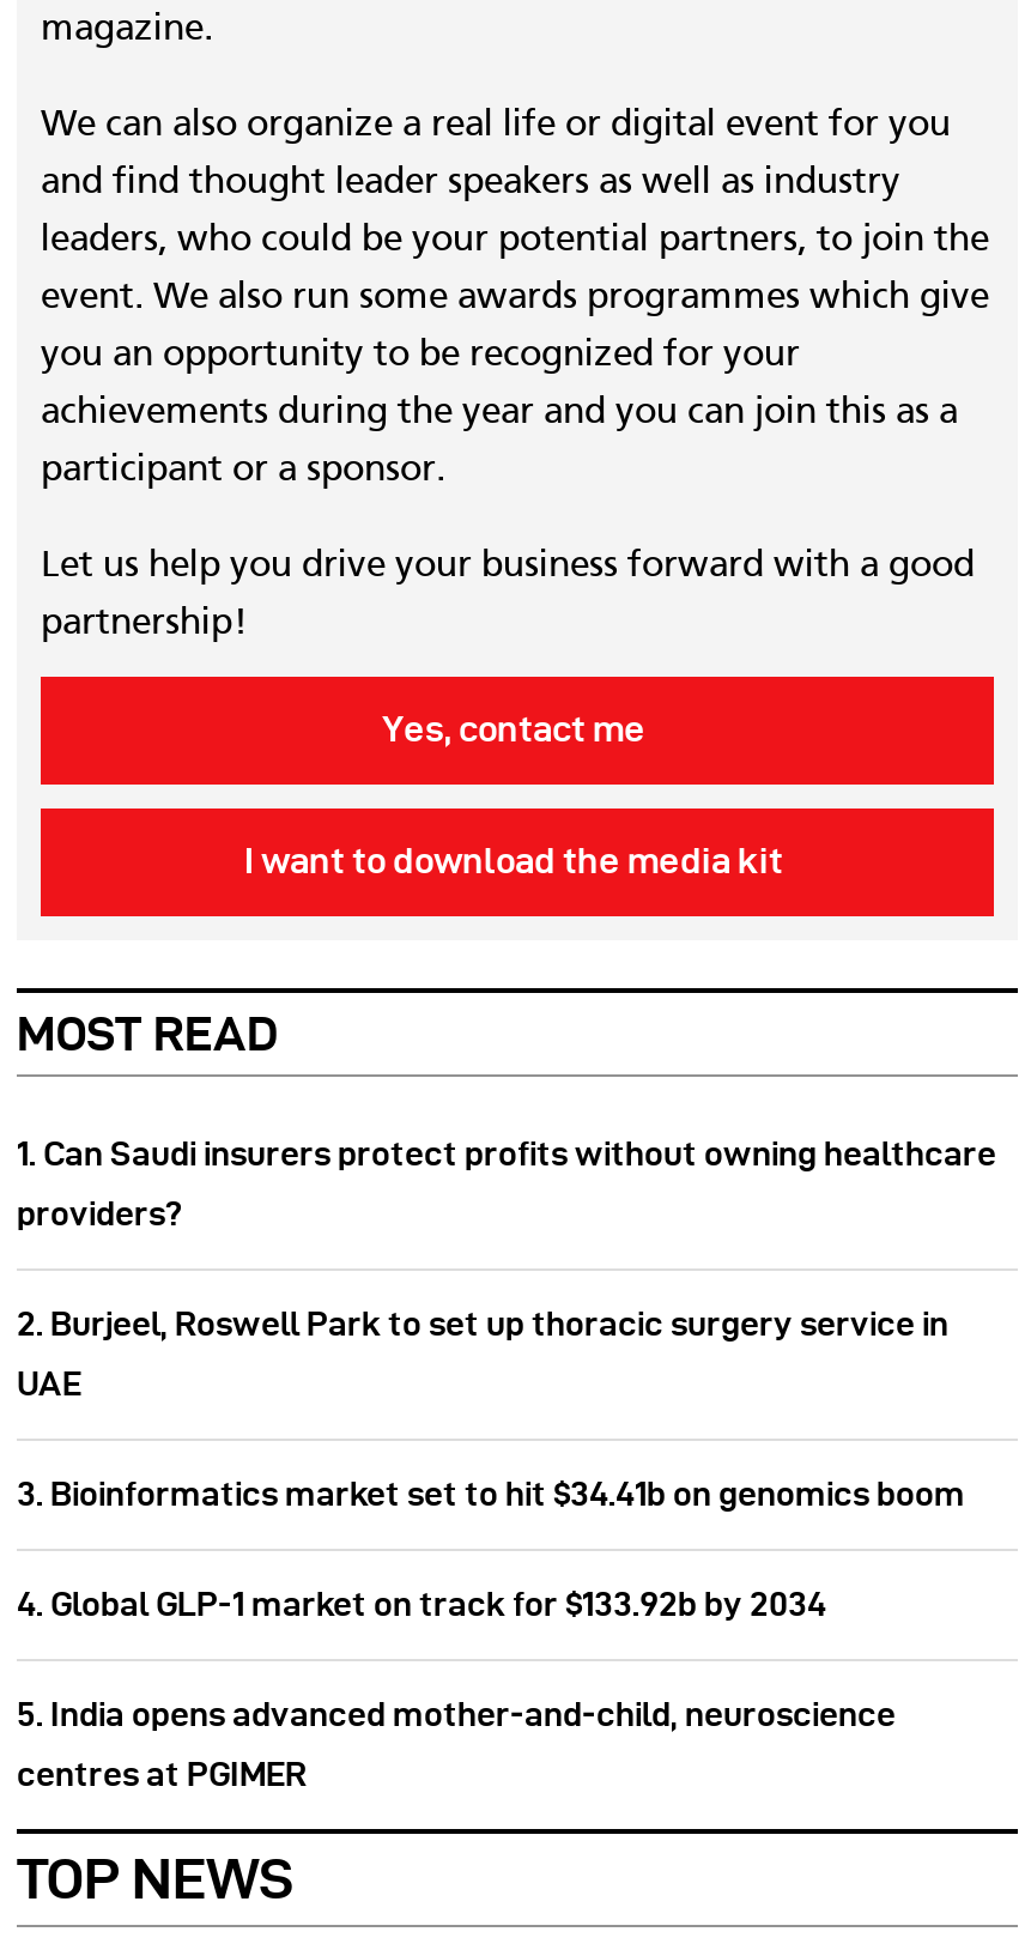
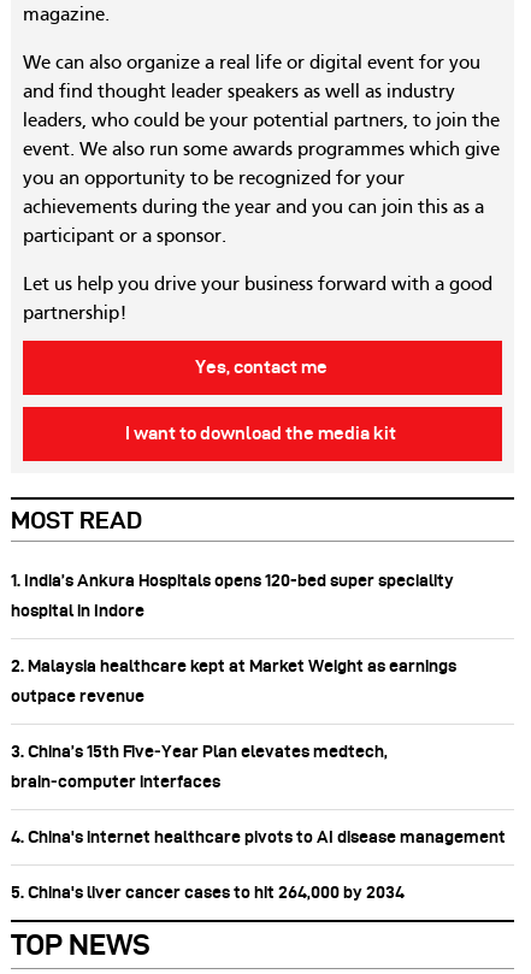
[17,1135,996,1174] 1. Can Saudi insurers protect profits without owning healthcare -> [11,571,454,590] 1. India’s Ankura Hospitals opens 120-bed super speciality
[17,1195,182,1233] providers? -> [11,601,144,621] hospital in Indore
[17,1305,948,1344] 2. Burjeel, Roswell Park to set up thoracic surgery service in -> [11,657,456,676] 2. Malaysia healthcare kept at Market Weight as earnings
[17,1365,81,1404] UAE -> [11,687,144,706] outpace revenue
[17,1475,965,1514] 3. Bioinformatics market set to hit $34.41b on genomics boom -> [11,742,388,761] 3. China’s 15th Five‑Year Plan elevates medtech,
[17,1586,826,1624] 4. Global GLP-1 market on track for $133.92b by 2034 -> [11,772,220,791] brain‑computer interfaces
[17,1696,896,1734] 5. India opens advanced mother‑and‑child, neuroscience -> [11,828,506,847] 4. China's internet healthcare pivots to AI disease management
[17,1756,307,1794] centres at PGIMER -> [11,883,405,902] 5. China's liver cancer cases to hit 264,000 by 2034

